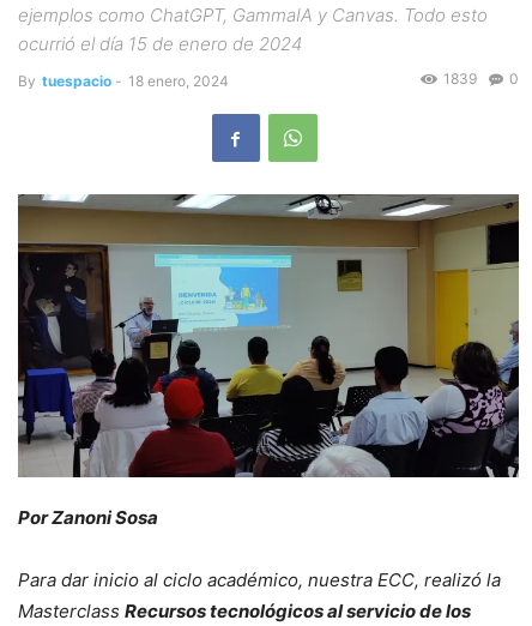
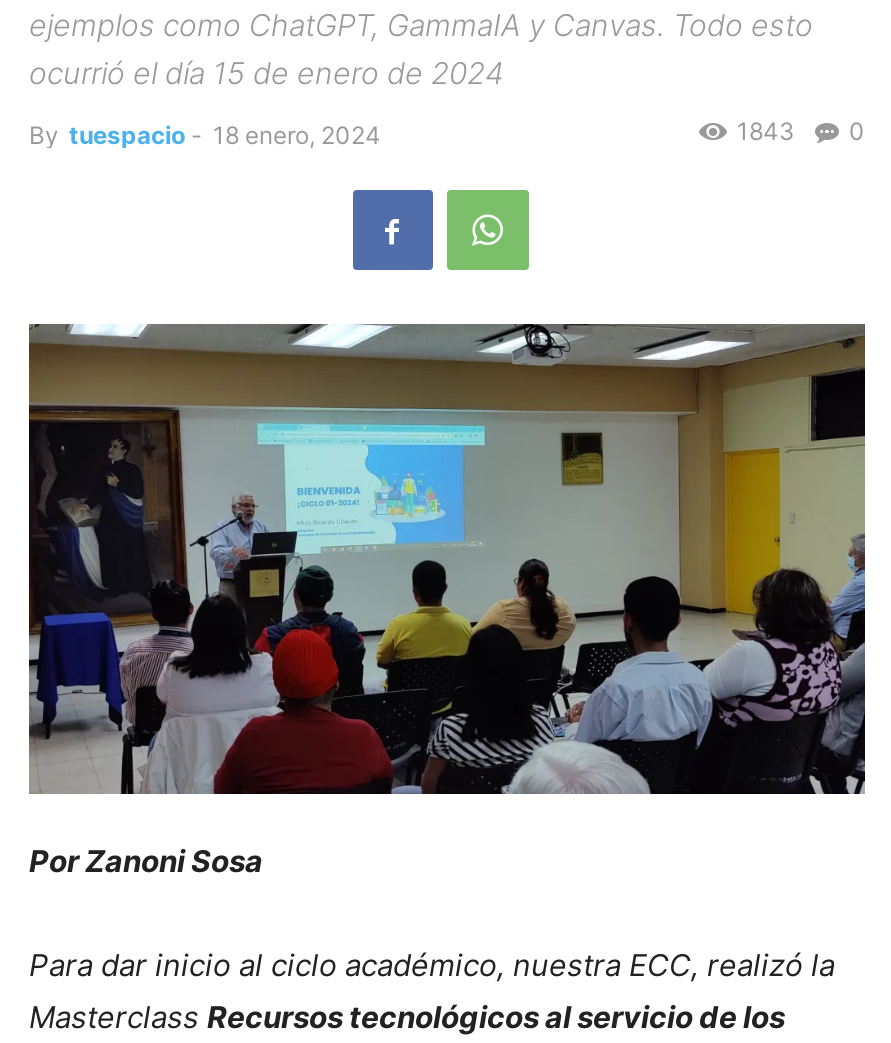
[443,70,519,88] 1839 0 -> [737,116,865,146] 1843 0

